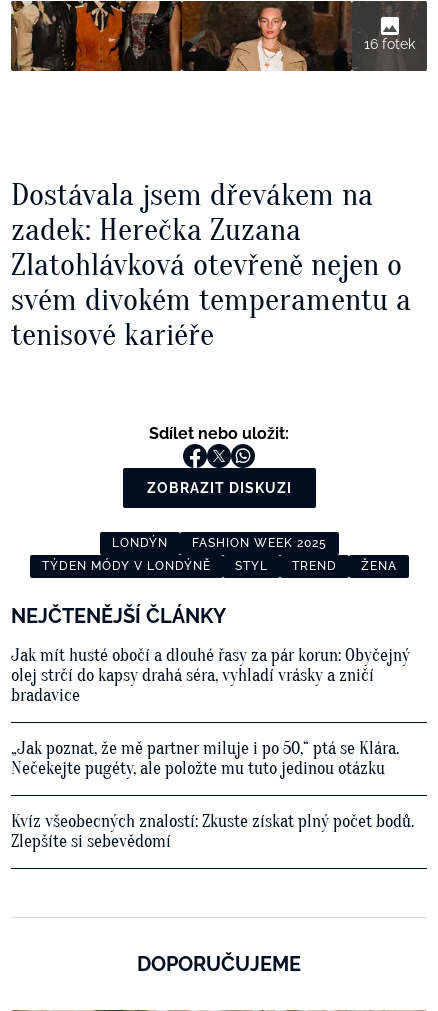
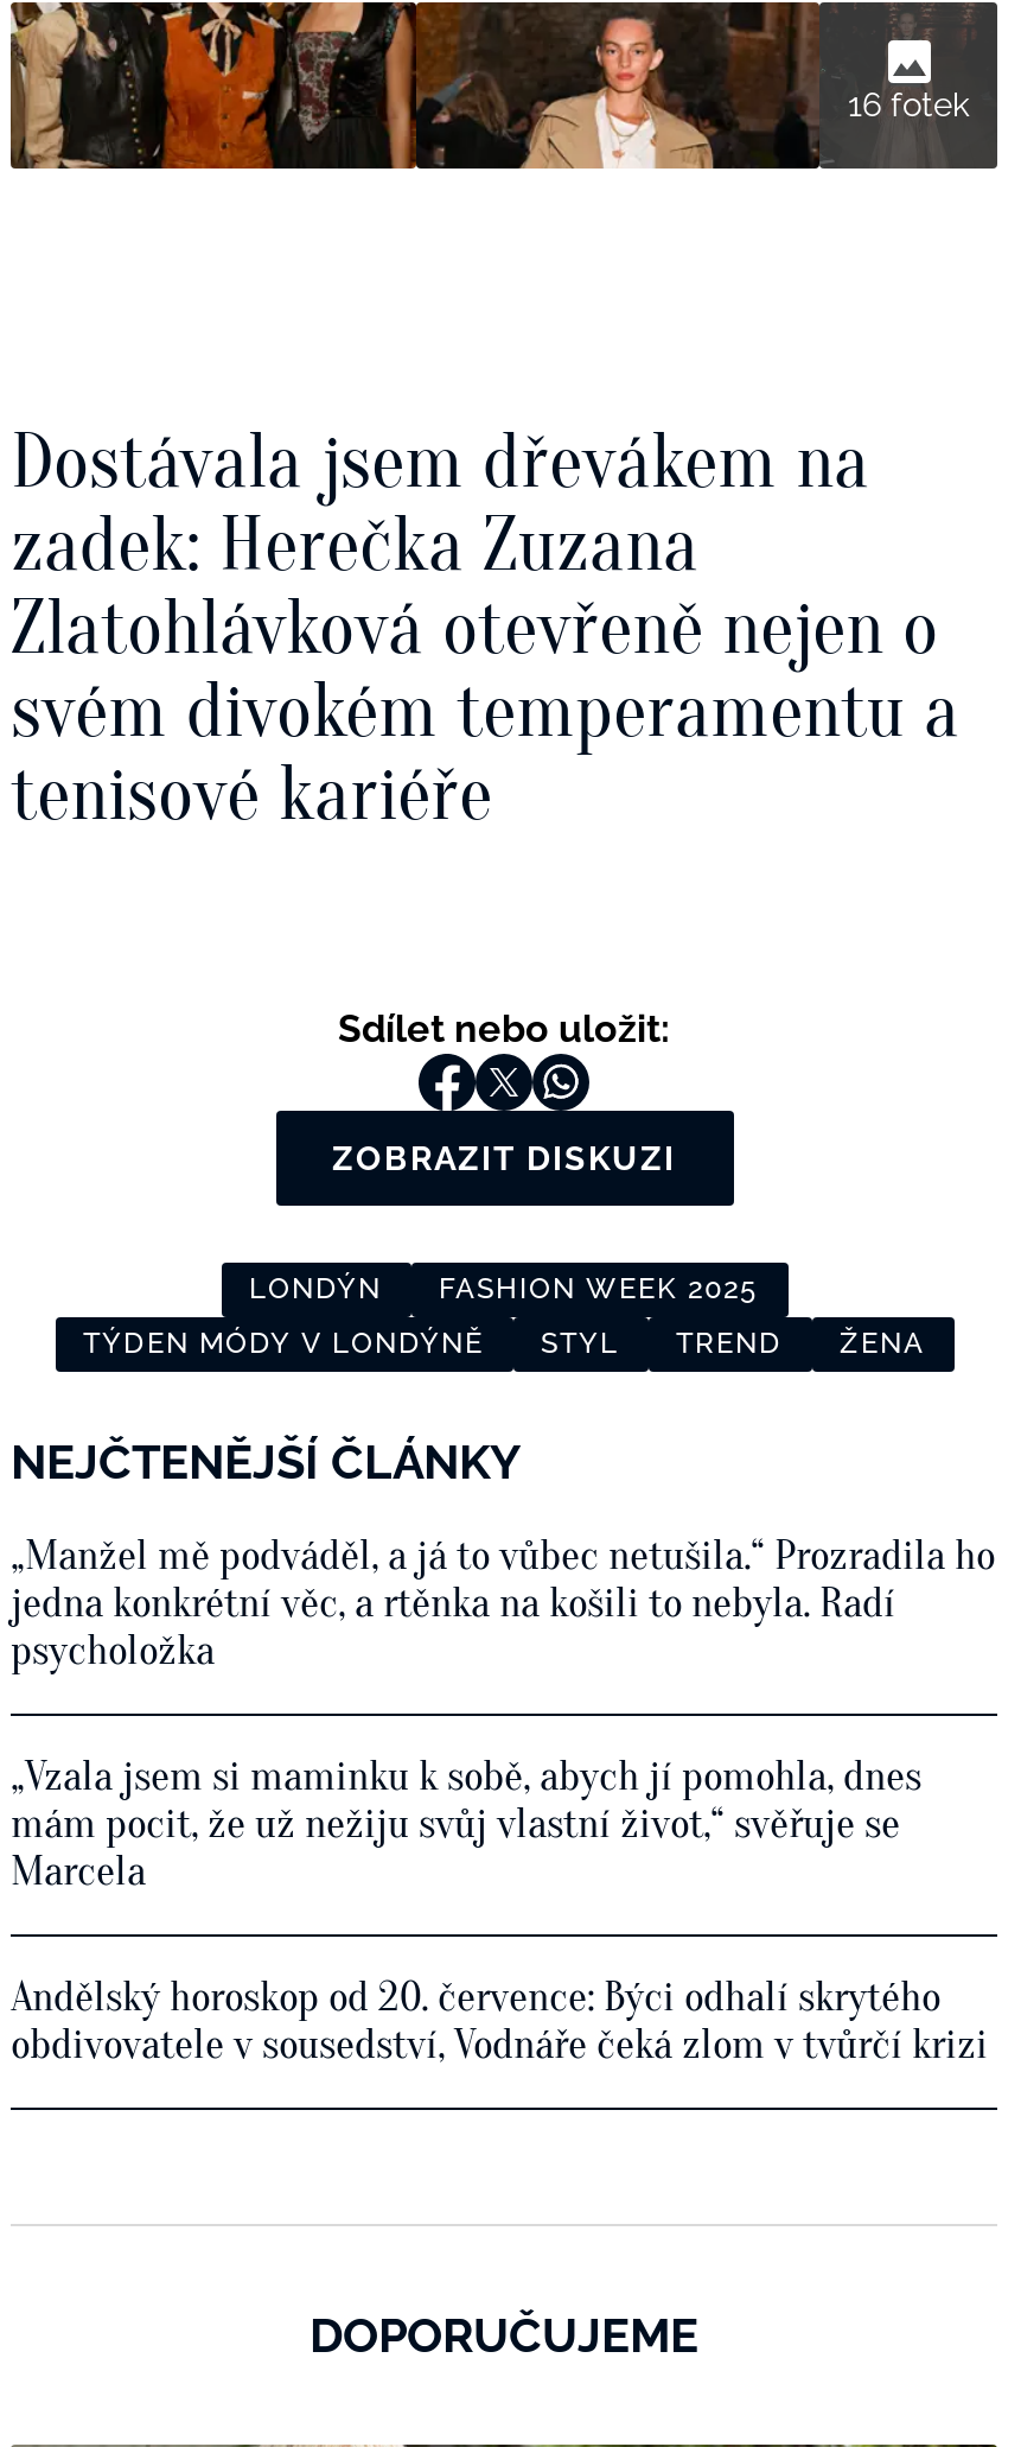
[11,644,410,705] Jak mít husté obočí a dlouhé řasy za pár korun: Obyčejný | olej strčí do kapsy drahá séra, vyhladí vrásky a zničí | bradavice -> [11,1530,995,1674] „Manžel mě podváděl, a já to vůbec netušila.“ Prozradila ho | jedna konkrétní věc, a rtěnka na košili to nebyla. Radí | psycholožka
[11,737,399,778] „Jak poznat, že mě partner miluje i po 50,“ ptá se Klára. | Nečekejte pugéty, ale položte mu tuto jedinou otázku -> [11,1750,921,1895] „Vzala jsem si maminku k sobě, abych jí pomohla, dnes | mám pocit, že už nežiju svůj vlastní život,“ svěřuje se | Marcela
[11,810,414,851] Kvíz všeobecných znalostí: Zkuste získat plný počet bodů. | Zlepšíte si sebevědomí -> [11,1971,988,2068] Andělský horoskop od 20. července: Býci odhalí skrytého | obdivovatele v sousedství, Vodnáře čeká zlom v tvůrčí krizi

